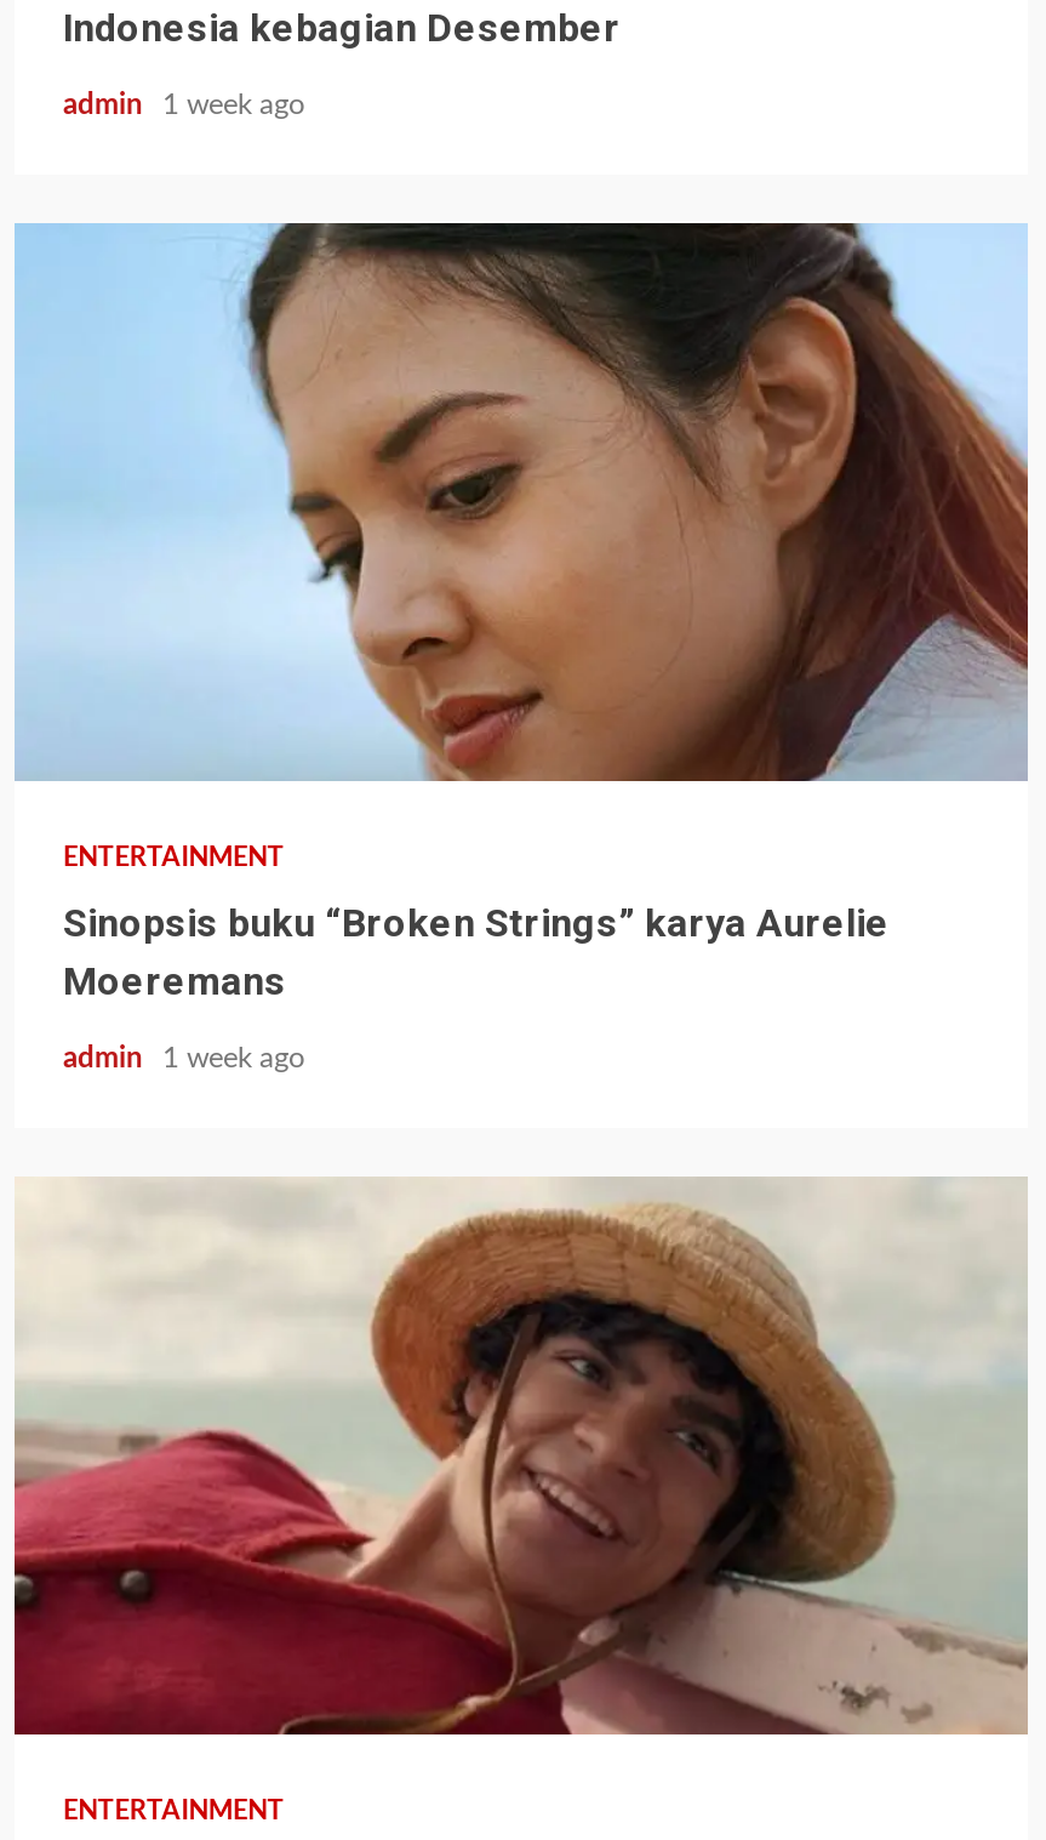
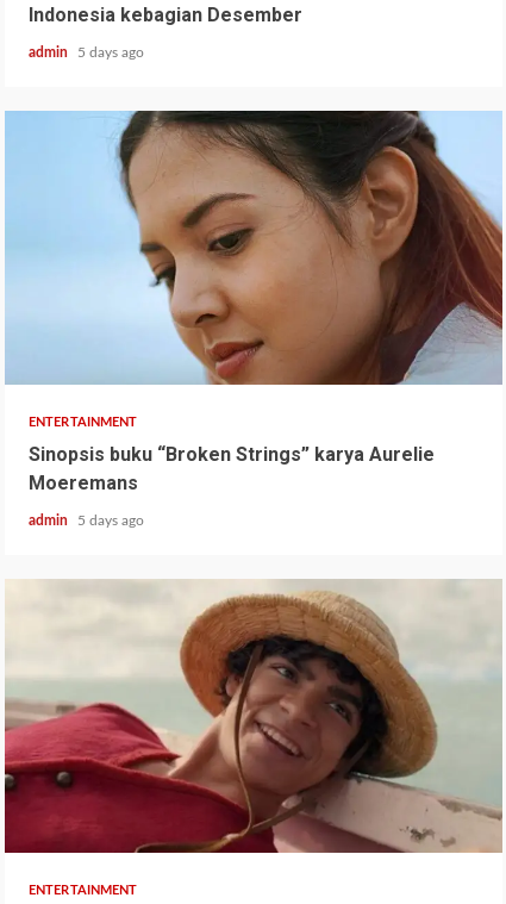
[63,91,305,121] admin 1 week ago -> [29,45,144,59] admin 5 days ago
[63,1045,305,1074] admin 1 week ago -> [29,513,144,527] admin 5 days ago

